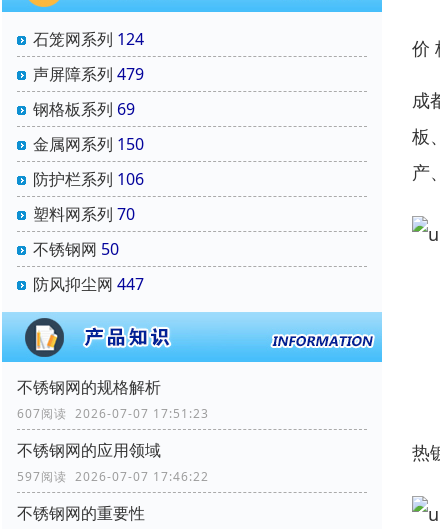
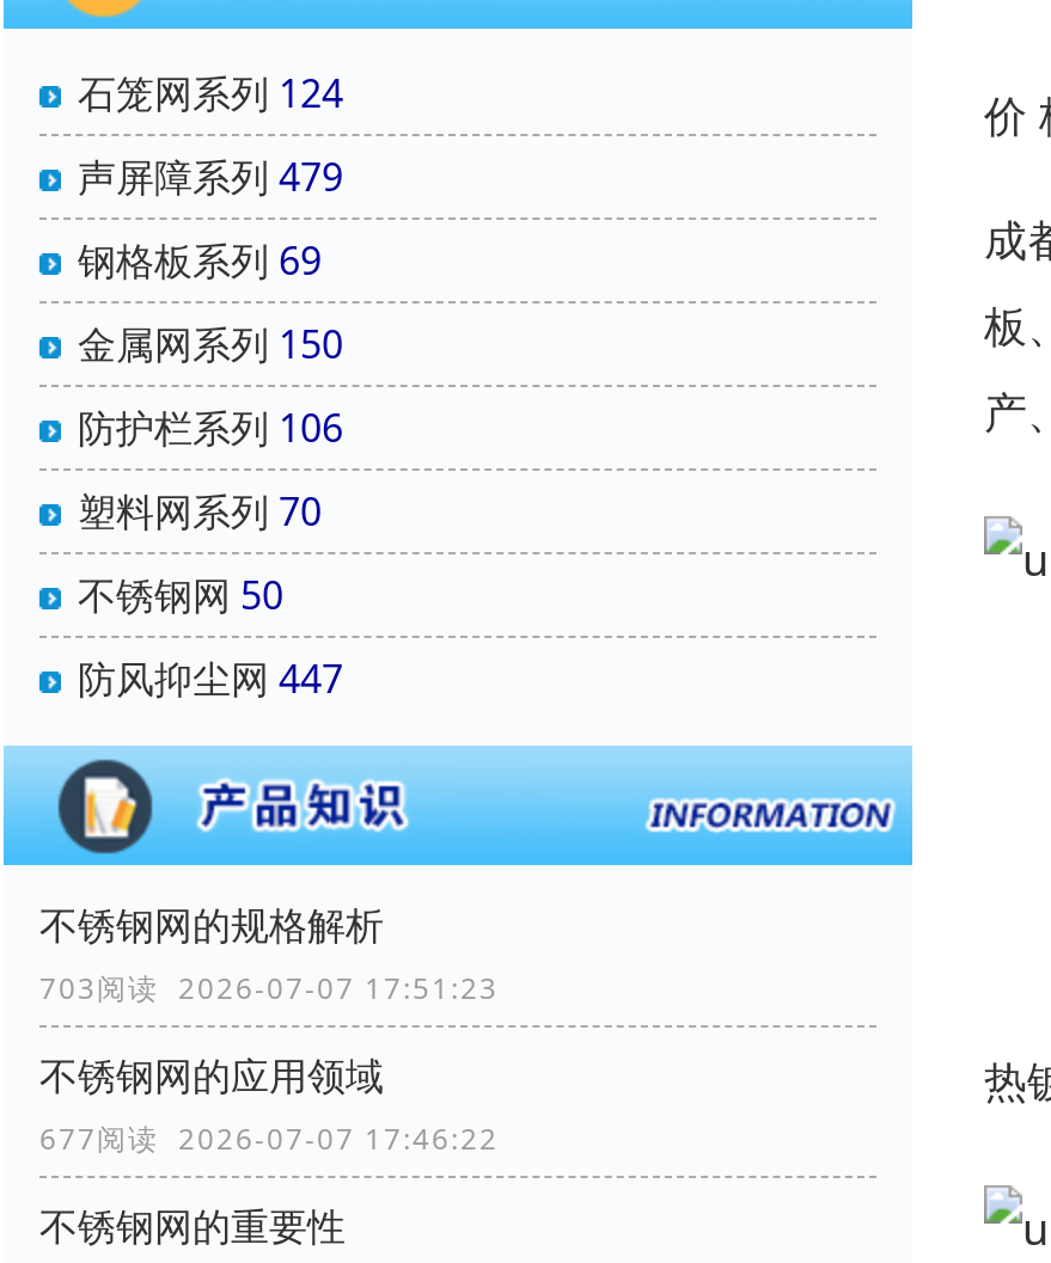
[17,405,209,422] 607阅读 2026-07-07 17:51:23 -> [39,968,499,1009] 703阅读 2026-07-07 17:51:23
[17,468,209,485] 597阅读 2026-07-07 17:46:22 -> [39,1119,499,1160] 677阅读 2026-07-07 17:46:22

